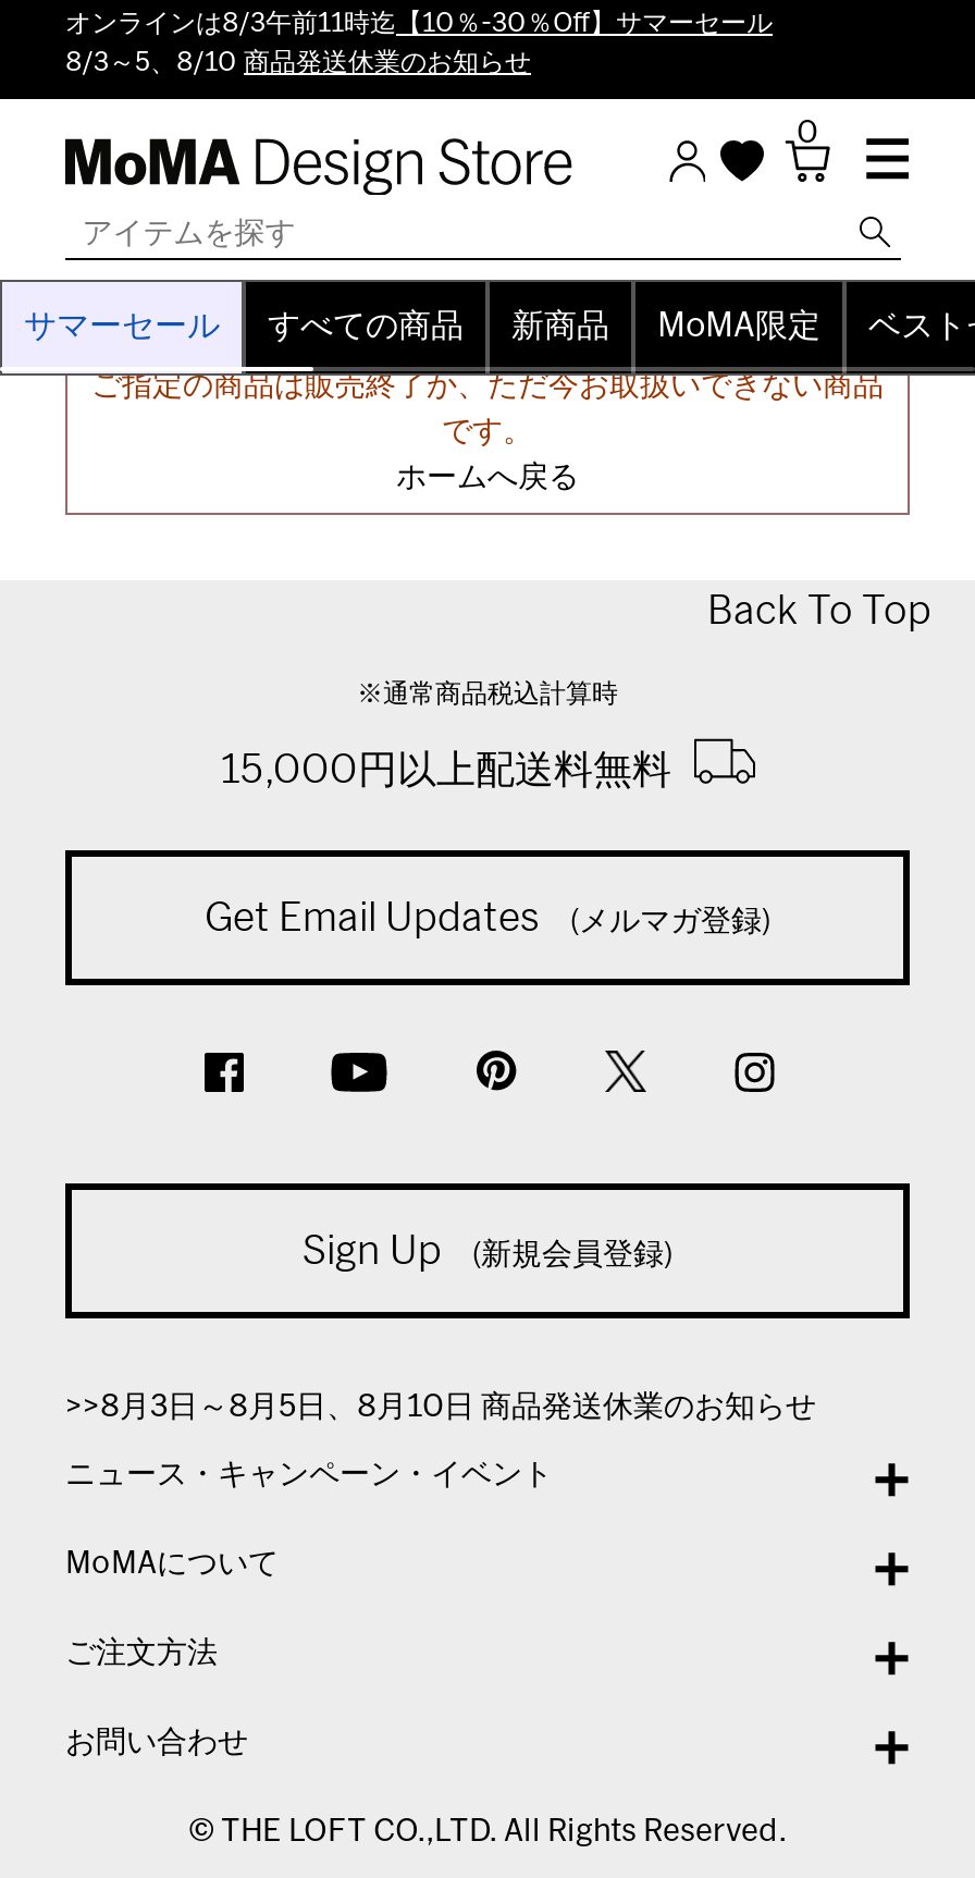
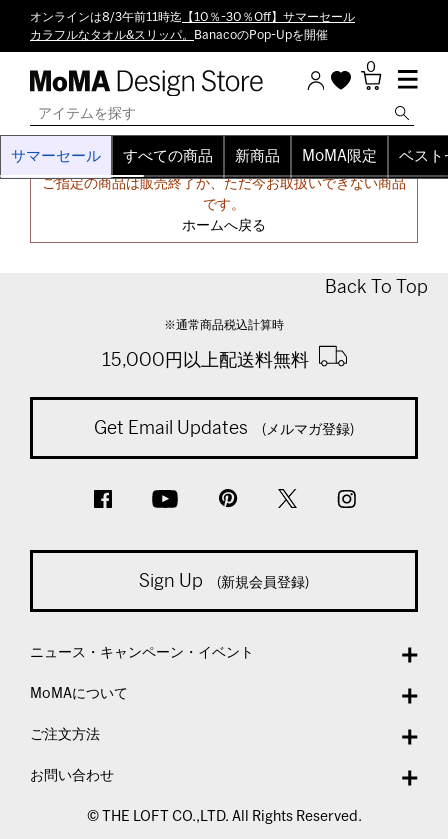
[65,49,531,75] 8/3～5、8/10商品発送休業のお知らせ -> [30,29,328,41] カラフルなタオル&スリッパ。BanacoのPop-Upを開催
[65,1392,816,1423] >>8月3日～8月5日、8月10日 商品発送休業のお知らせ -> none

